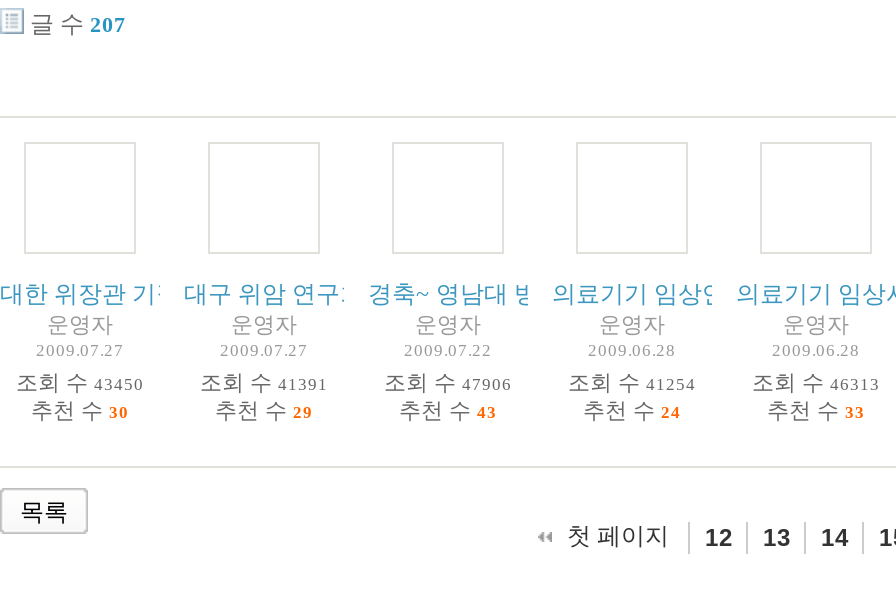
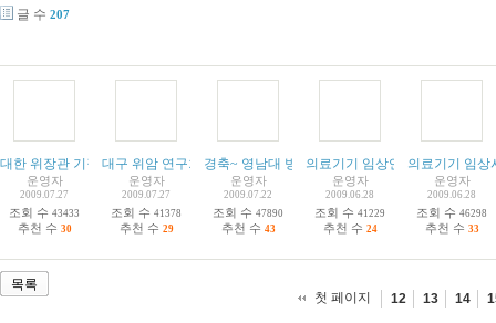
[16,369,144,393] 조회 수 43450 -> [9,205,80,218] 조회 수 43433
[200,369,328,393] 조회 수 41391 -> [111,205,182,218] 조회 수 41378
[384,369,512,393] 조회 수 47906 -> [213,205,283,218] 조회 수 47890
[568,369,696,393] 조회 수 41254 -> [314,205,385,218] 조회 수 41229
[752,369,880,393] 조회 수 46313 -> [416,205,487,218] 조회 수 46298

